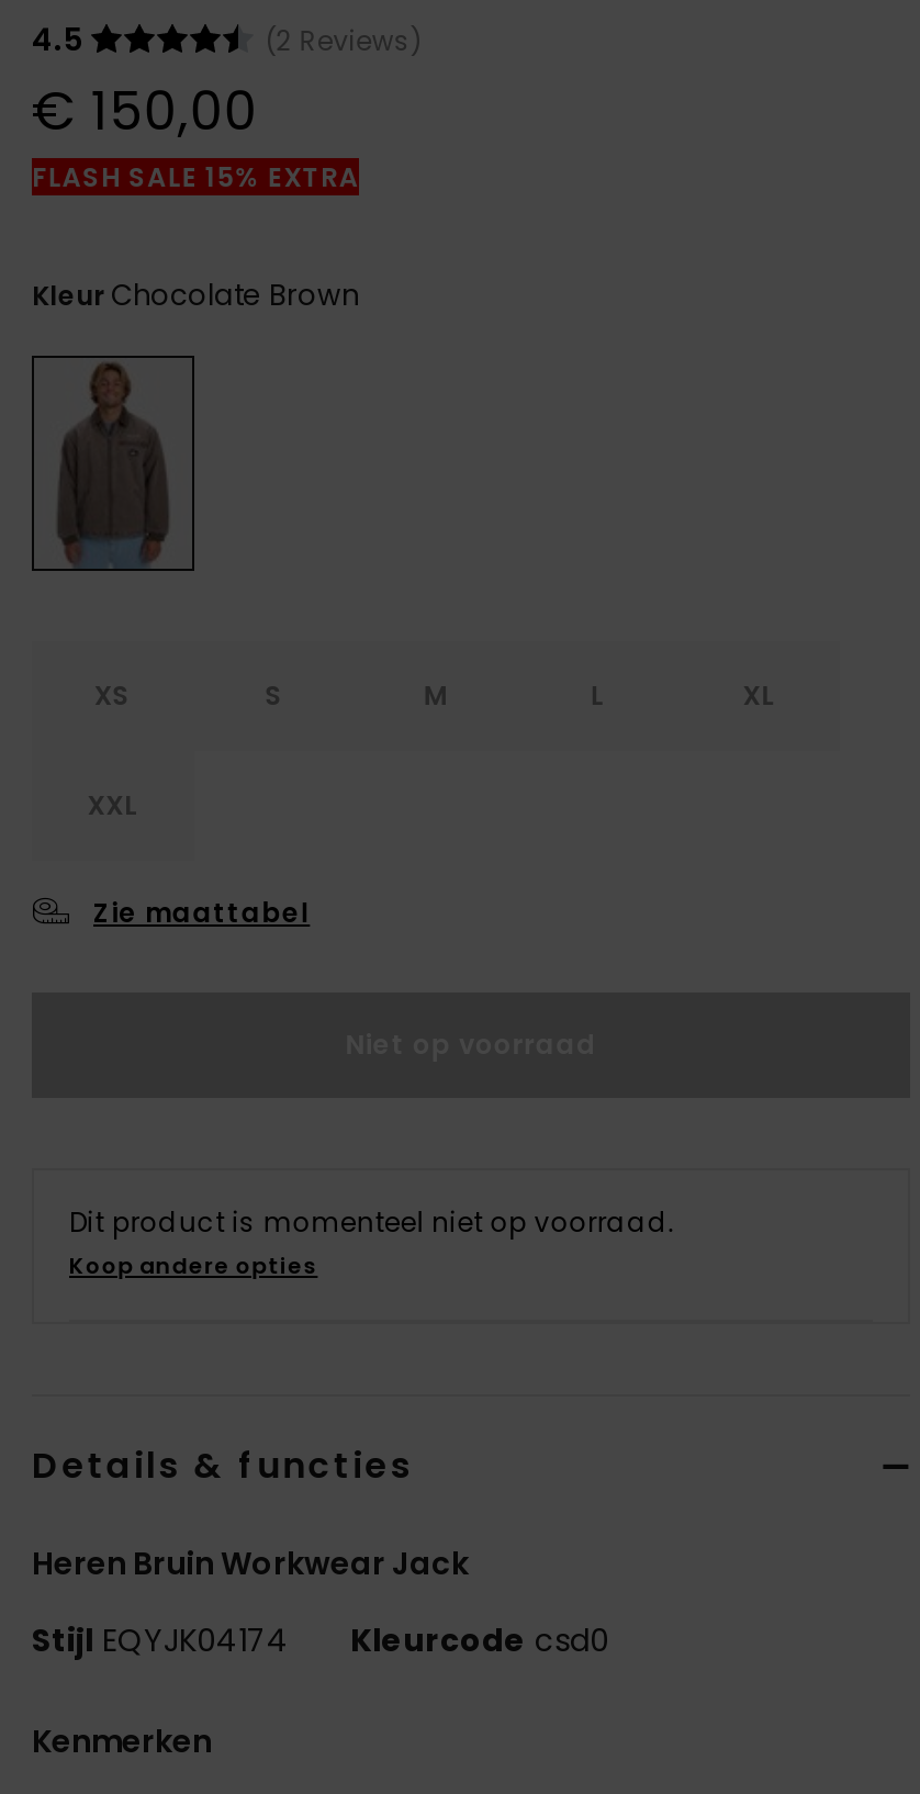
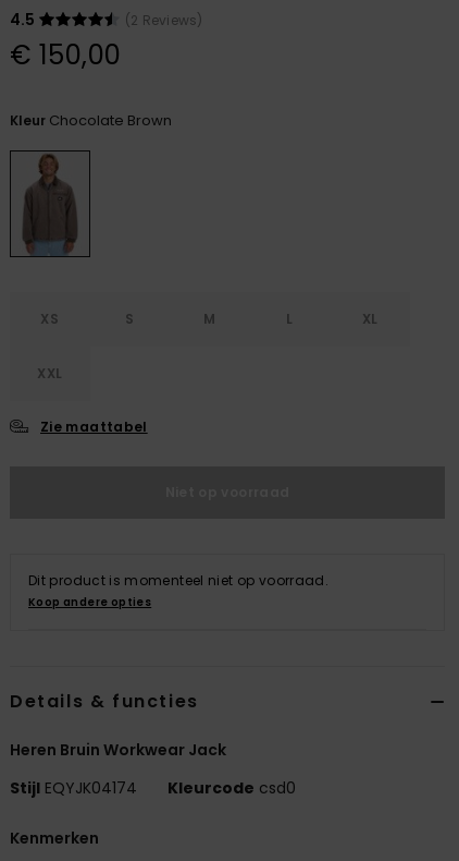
[32,159,359,196] FLASH SALE 15% EXTRA -> none

